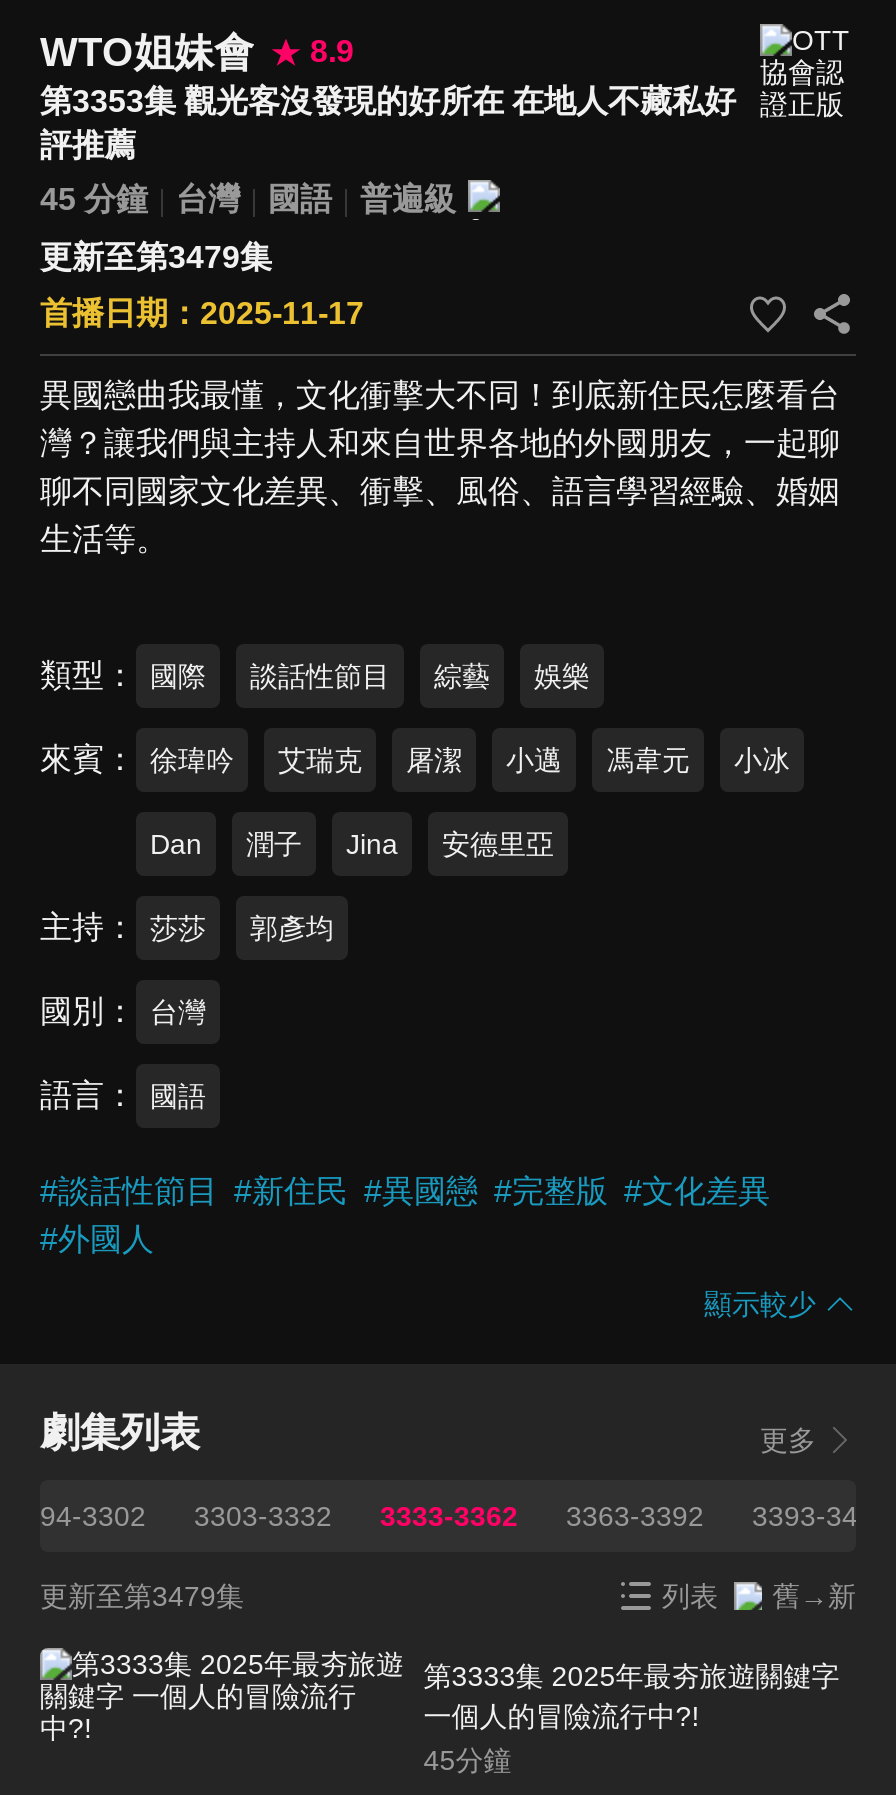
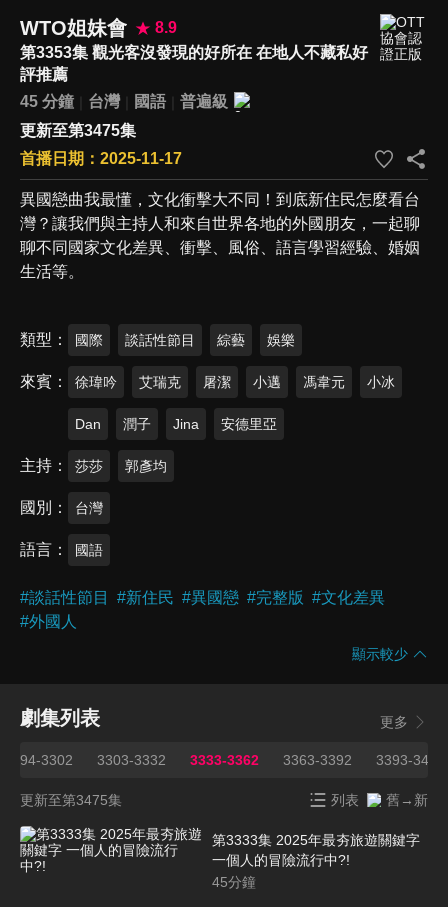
[40,239,272,273] 更新至第3479集 -> [20,121,136,138] 更新至第3475集
[40,1579,244,1611] 更新至第3479集 -> [20,791,122,807] 更新至第3475集

